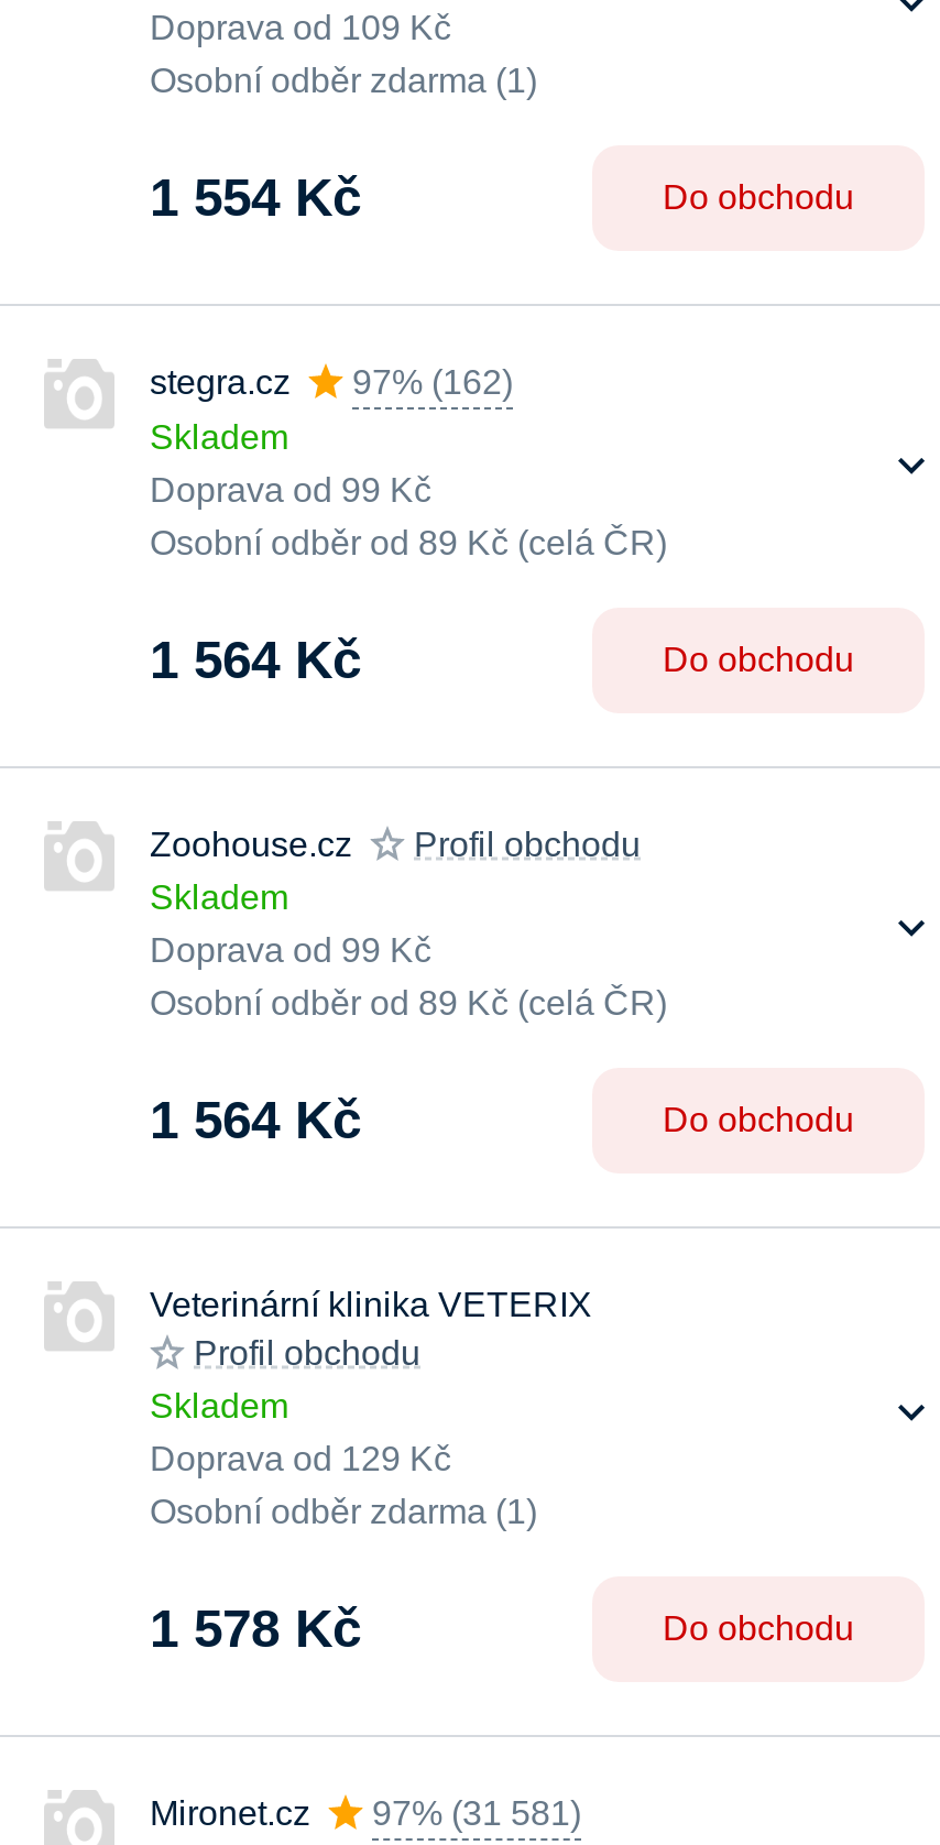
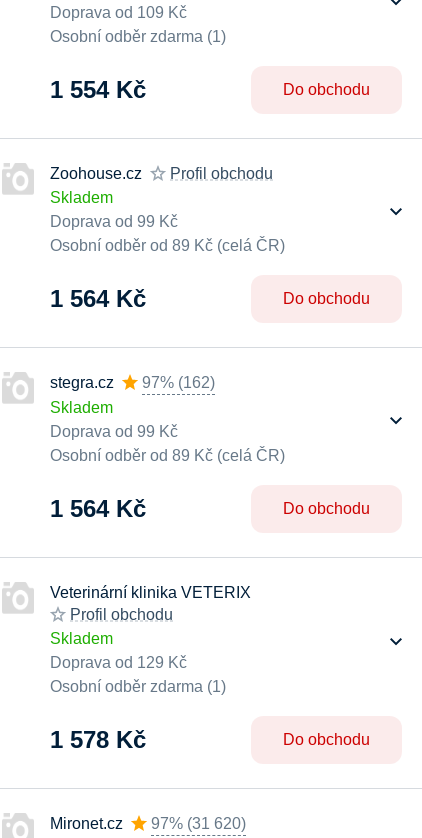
[150,363,513,401] stegra.cz | 97% (162) -> [50,165,273,182] Zoohouse.cz | Profil obchodu
[150,826,641,863] Zoohouse.cz | Profil obchodu -> [50,374,215,391] stegra.cz | 97% (162)
[150,1794,581,1832] Mironet.cz 97% (31 581) -> [50,815,246,832] Mironet.cz 97% (31 620)

